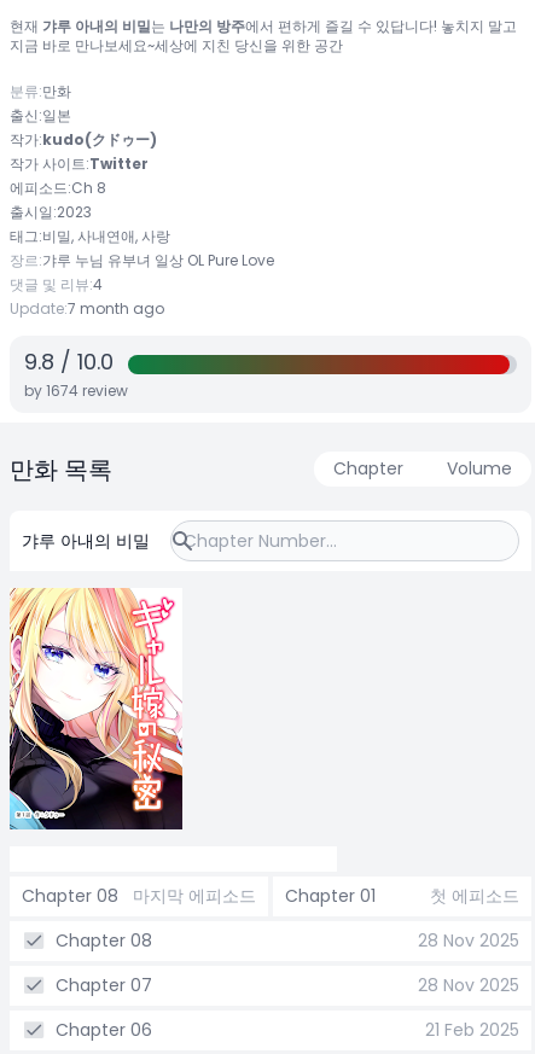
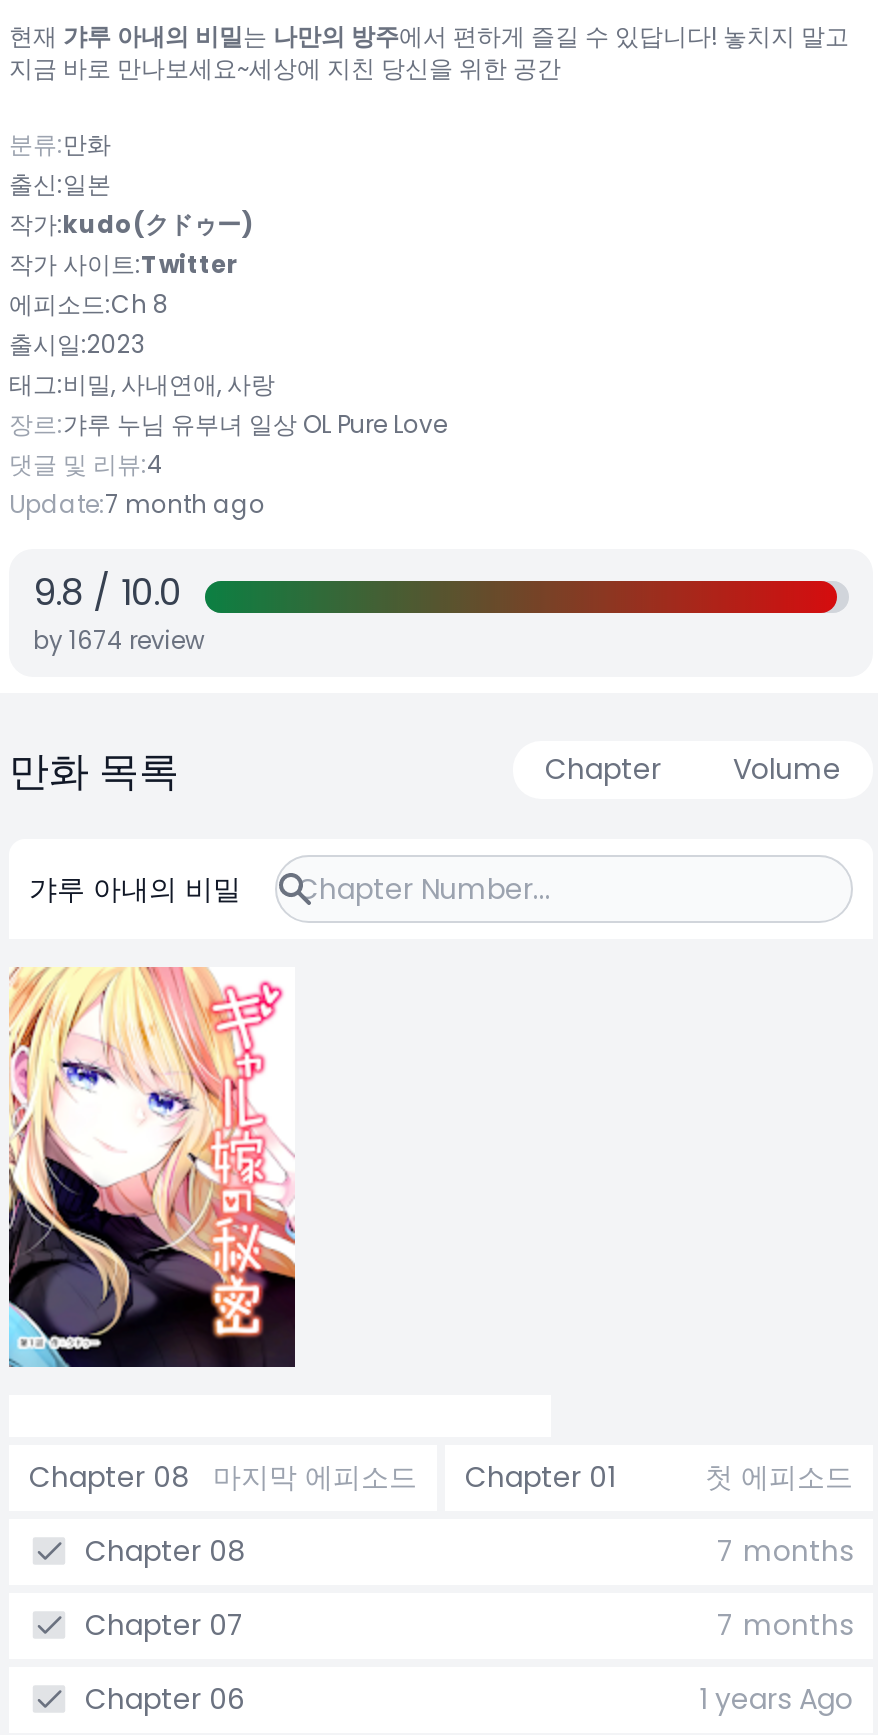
[418,928,519,953] 28 Nov 2025 -> [717,1531,853,1571] 7 months
[418,973,519,997] 28 Nov 2025 -> [717,1605,853,1645] 7 months
[425,1018,519,1042] 21 Feb 2025 -> [699,1679,853,1719] 1 years Ago

